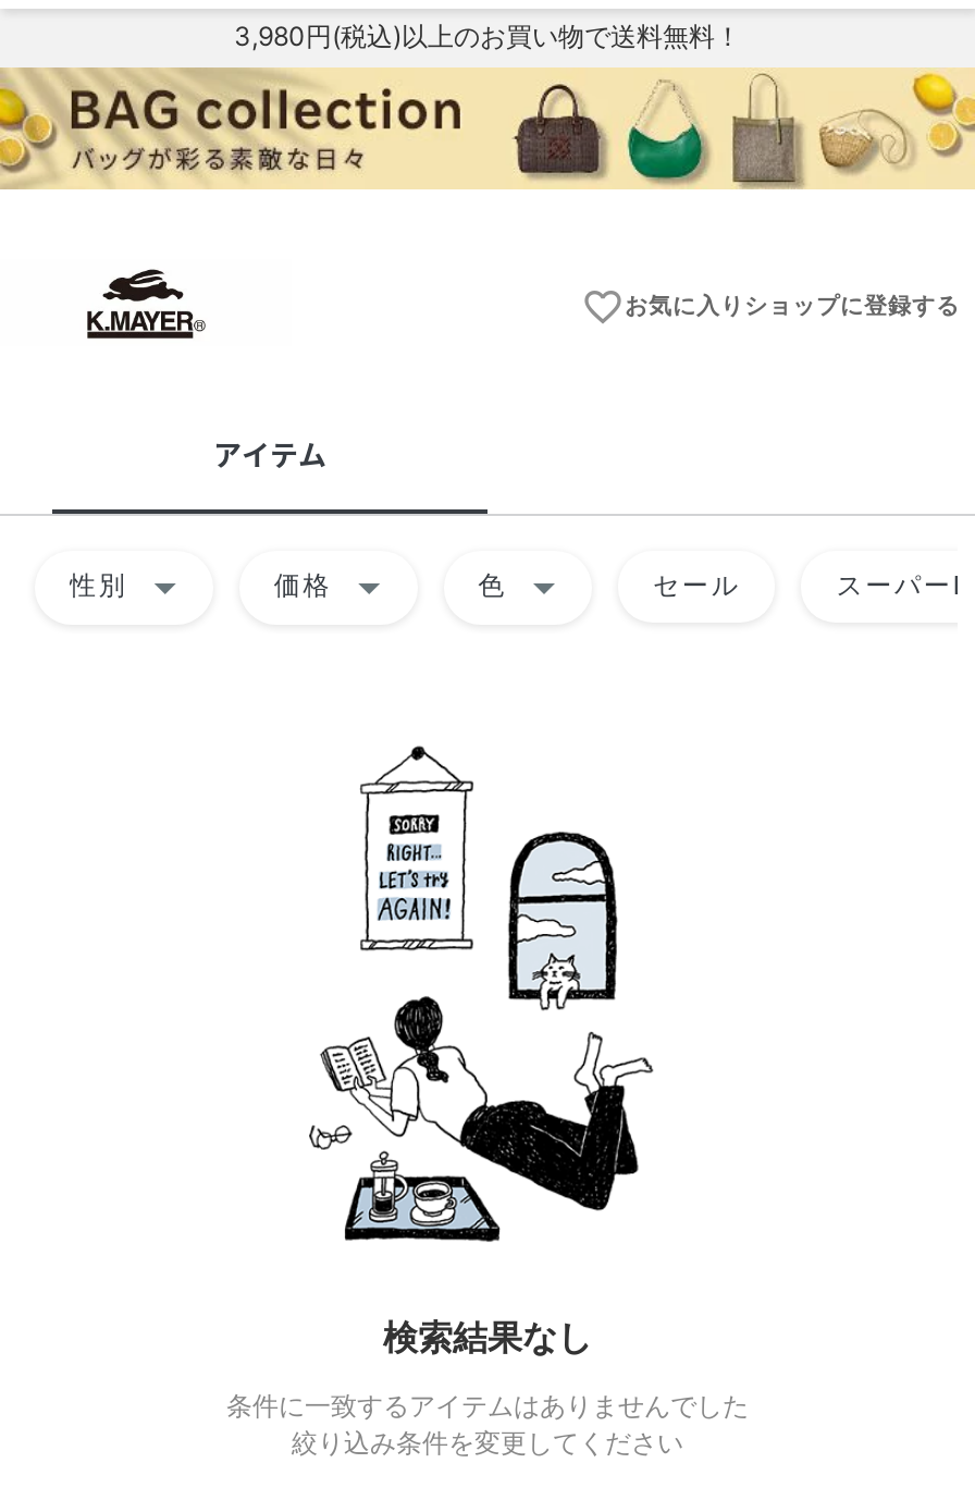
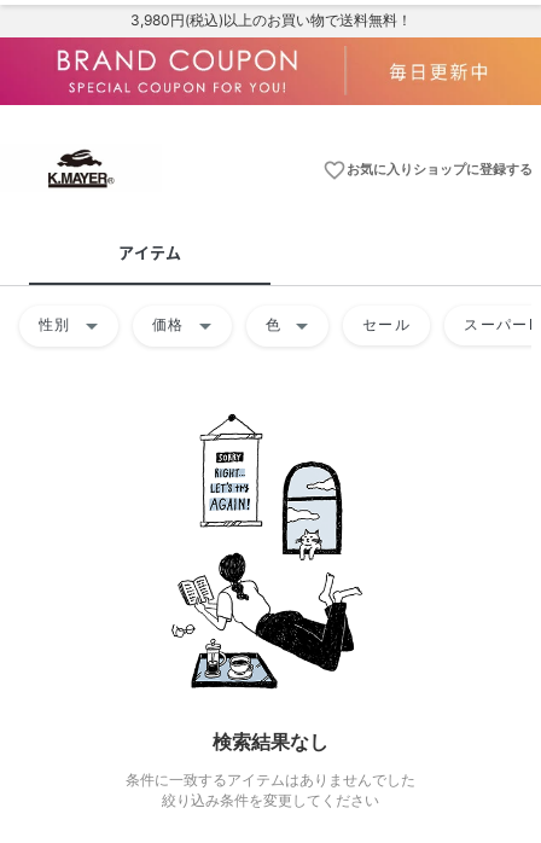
[7,67,968,189] [image] -> [4,36,537,106] [image]

